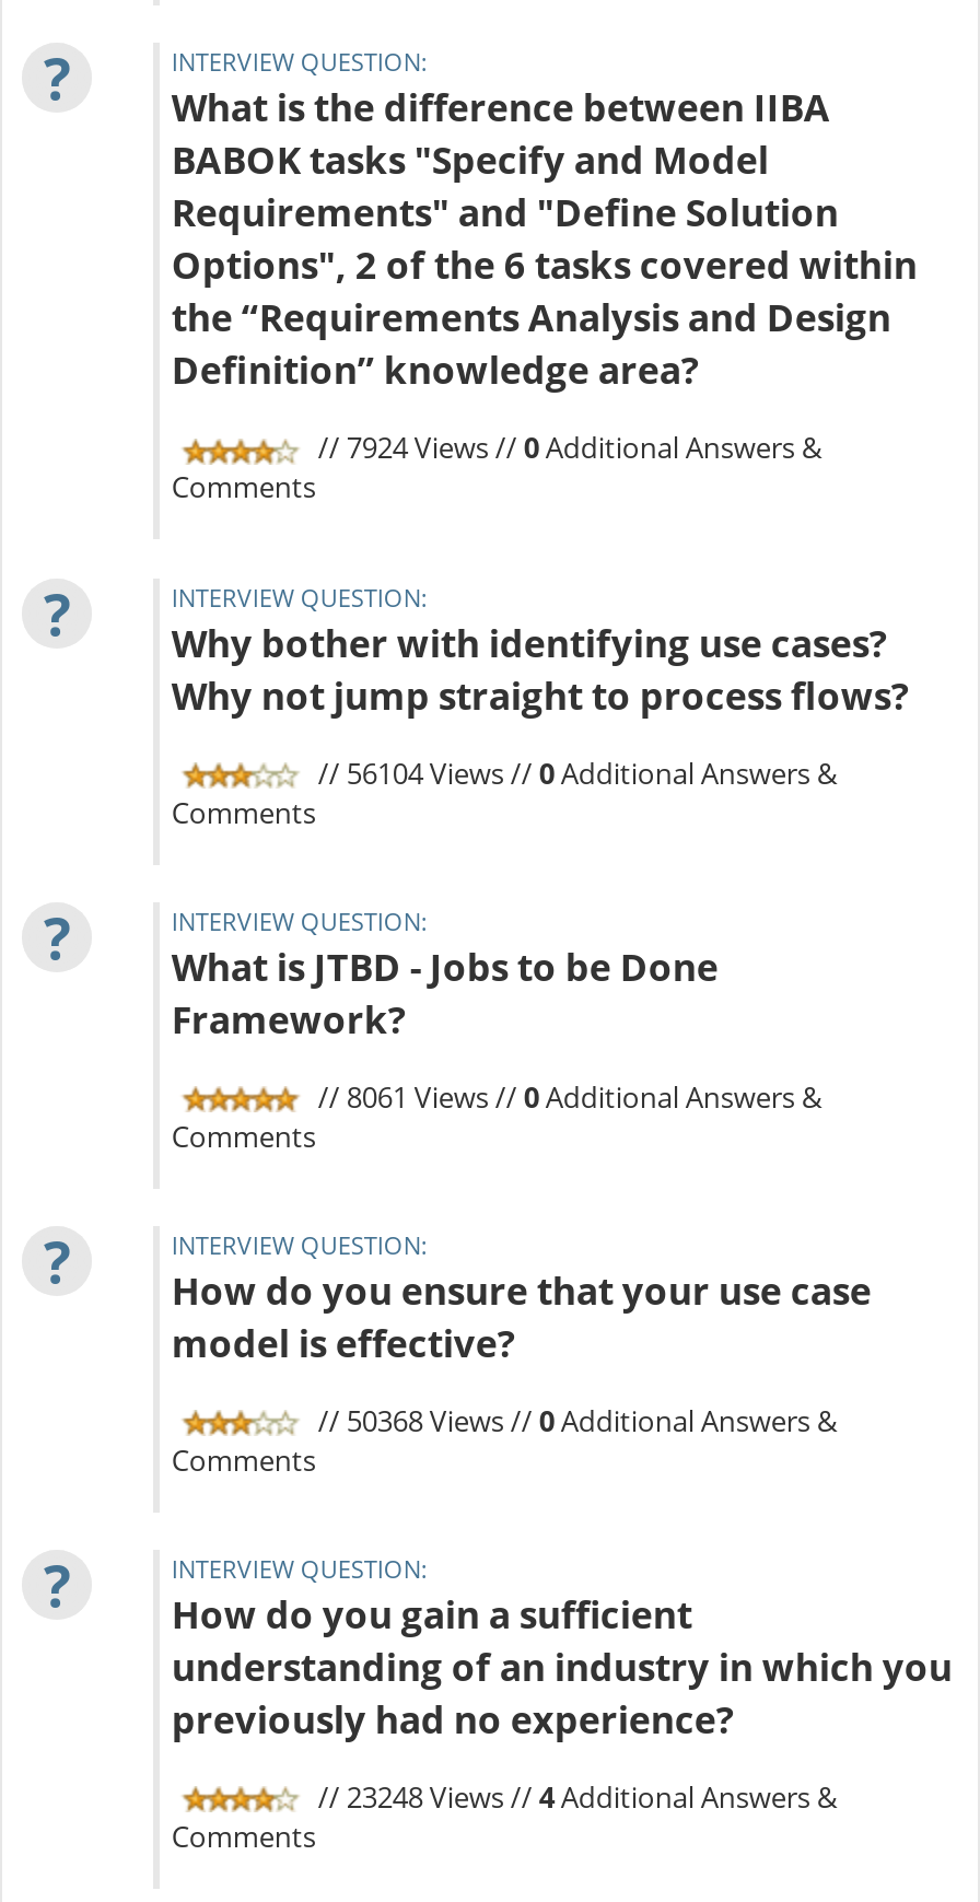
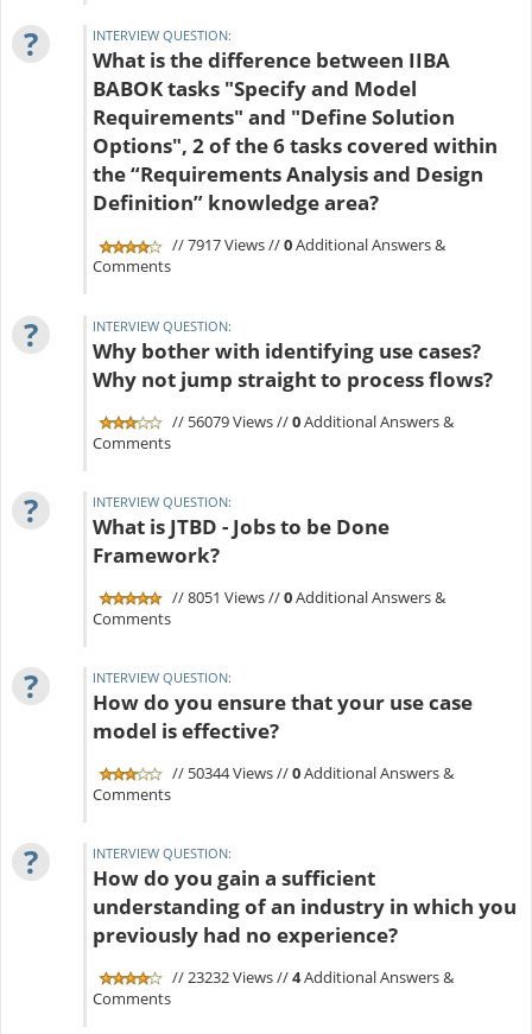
[311,429,821,468] // 7924 Views // 0Additional Answers & -> [169,234,446,256] // 7917 Views // 0Additional Answers &
[311,752,836,792] // 56104 Views // 0Additional Answers & -> [169,410,454,432] // 56079 Views // 0Additional Answers &
[311,1076,821,1116] // 8061 Views // 0Additional Answers & -> [169,586,446,607] // 8051 Views // 0Additional Answers &
[311,1401,836,1440] // 50368 Views // 0Additional Answers & -> [169,762,454,783] // 50344 Views // 0Additional Answers &
[311,1777,836,1816] // 23248 Views // 4Additional Answers & -> [169,966,454,988] // 23232 Views // 4Additional Answers &

